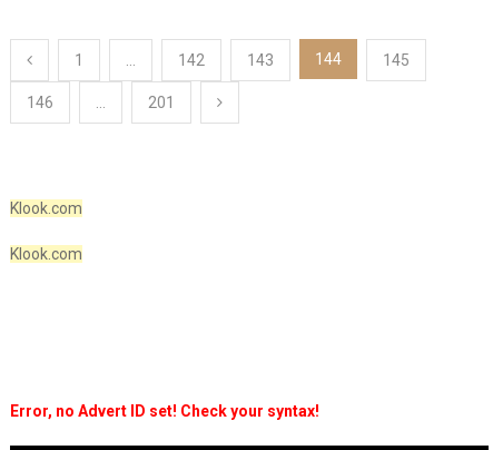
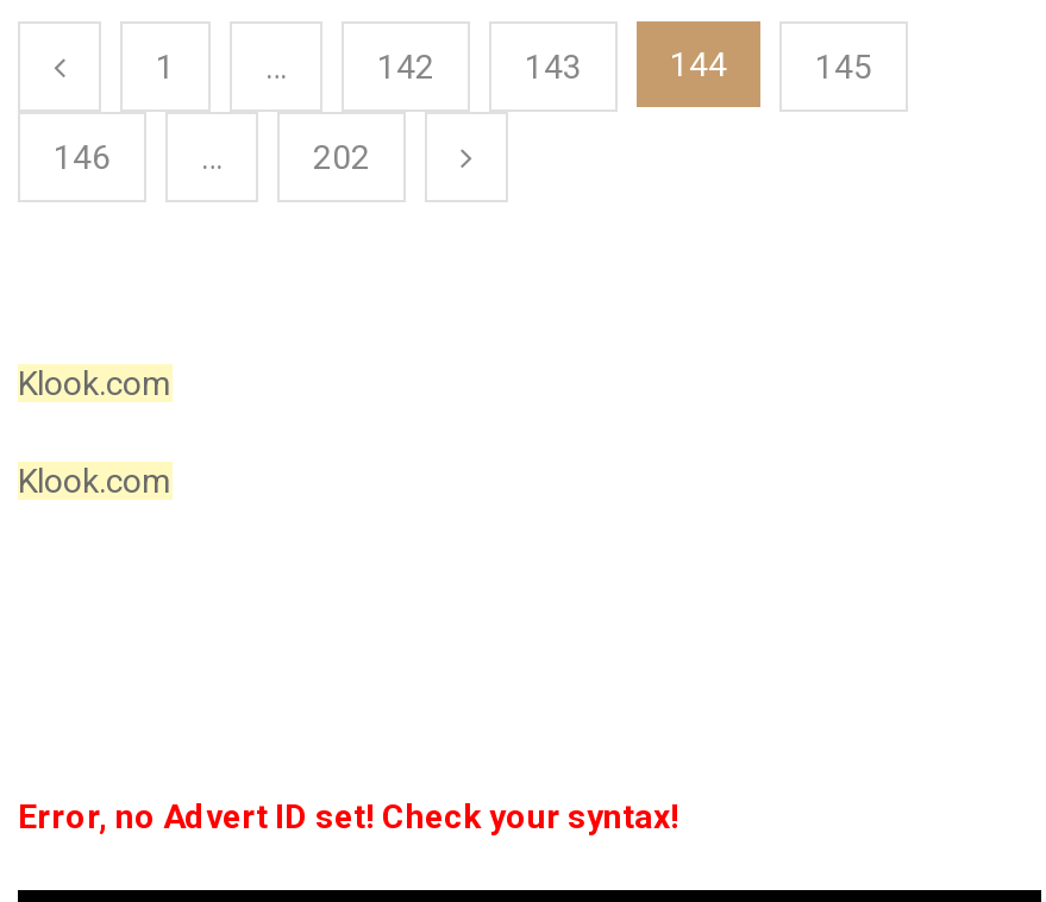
[148,94,175,111] 201 -> [313,138,370,176] 202

